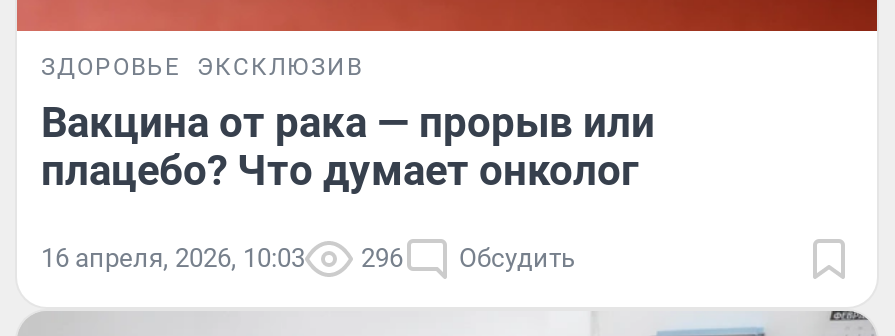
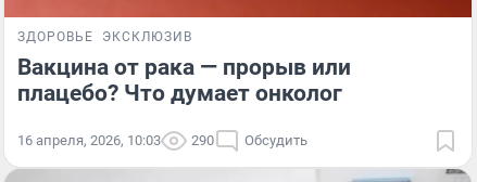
[41,243,575,273] 16 апреля, 2026, 10:03 296 Обсудить -> [17,132,307,148] 16 апреля, 2026, 10:03 290 Обсудить

